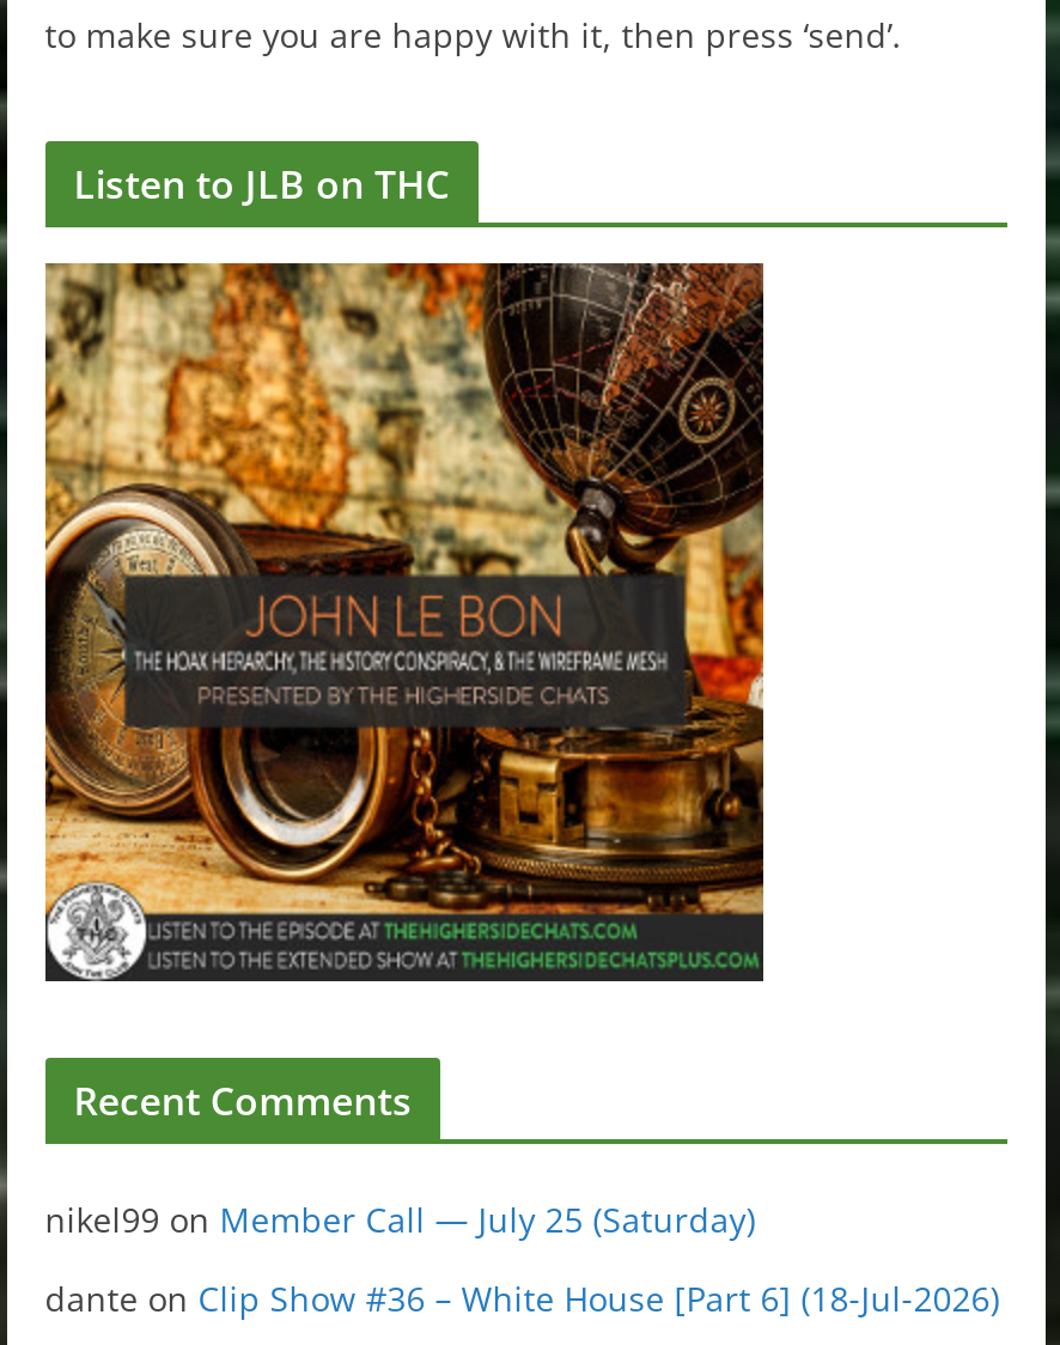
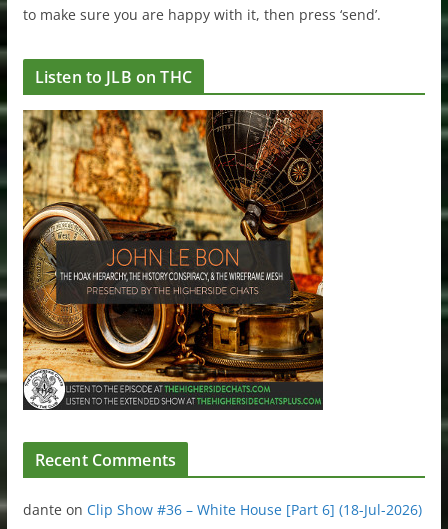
[45,1196,755,1242] nikel99 on Member Call — July 25 (Saturday) -> none

